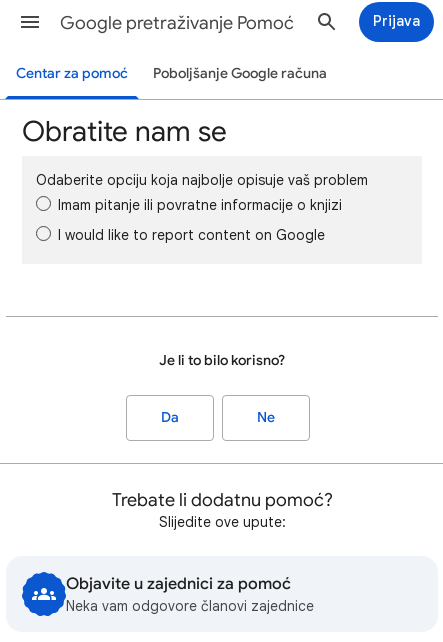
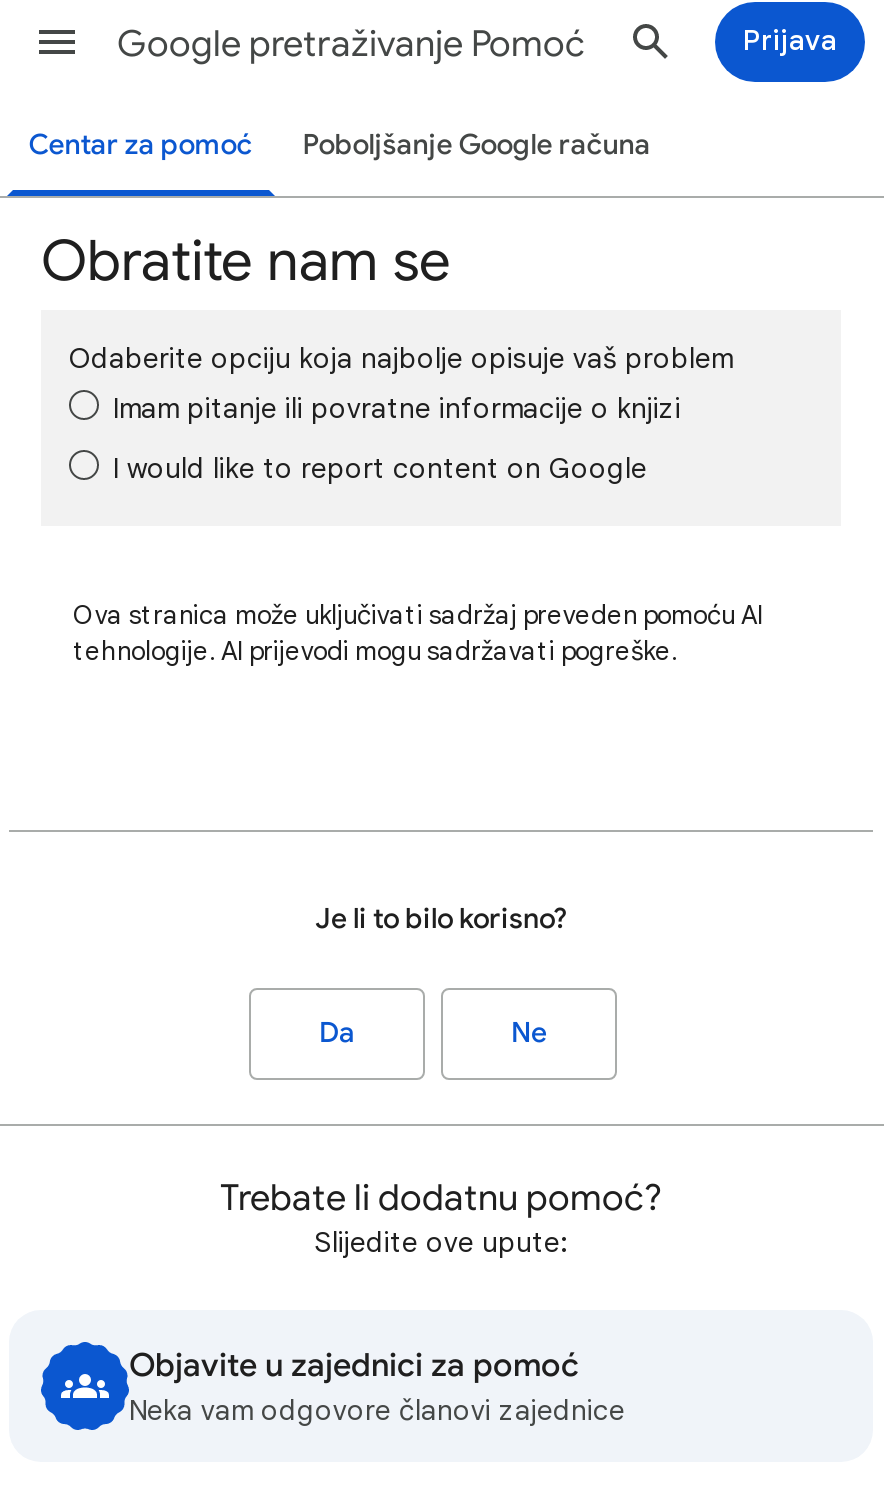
none -> [73,598,763,668] Ova stranica može uključivati sadržaj preveden pomoću AI | tehnologije. AI prijevodi mogu sadržavati pogreške.

